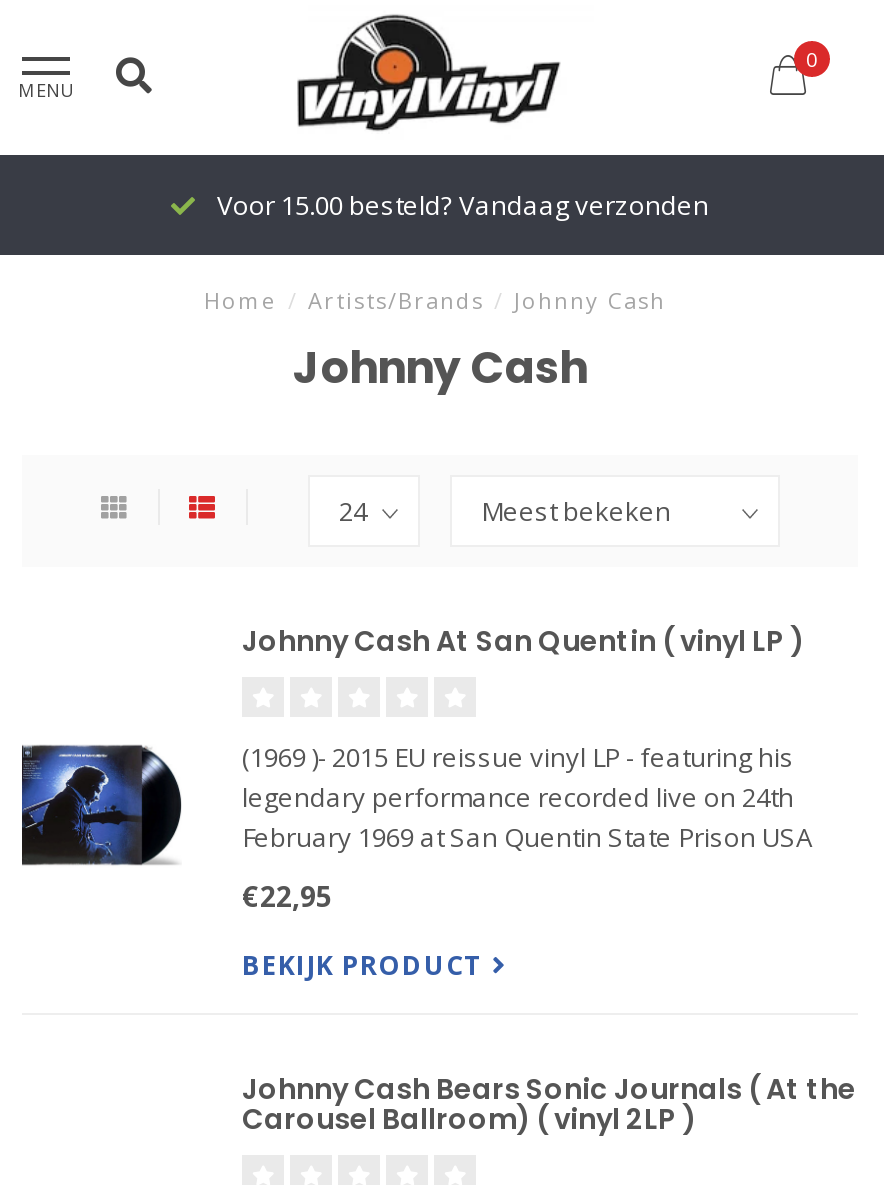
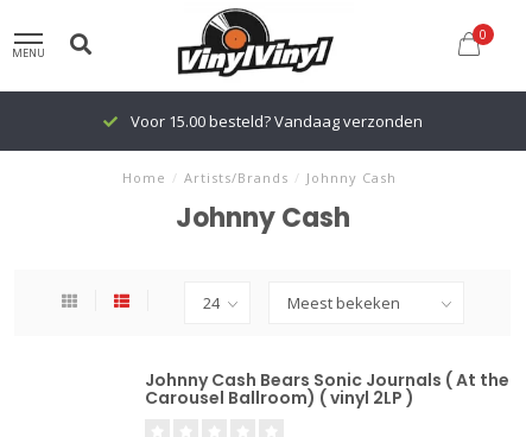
[20,621,812,983] [image] | Johnny Cash At San Quentin ( vinyl LP ) | (1969 )- 2015 EU reissue vinyl LP - featuring his | legendary performance recorded live on 24th | February 1969 at San Quentin State Prison USA | €22,95 | BEKIJK PRODUCT -> none

